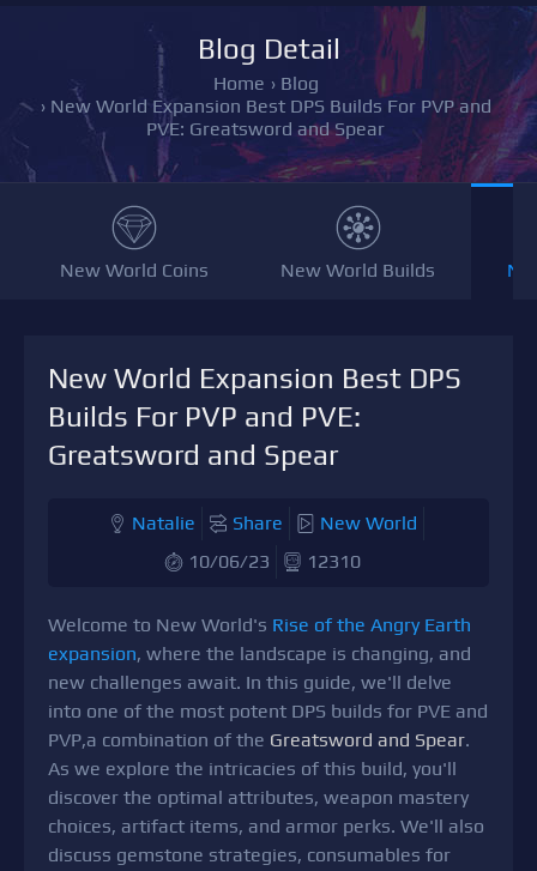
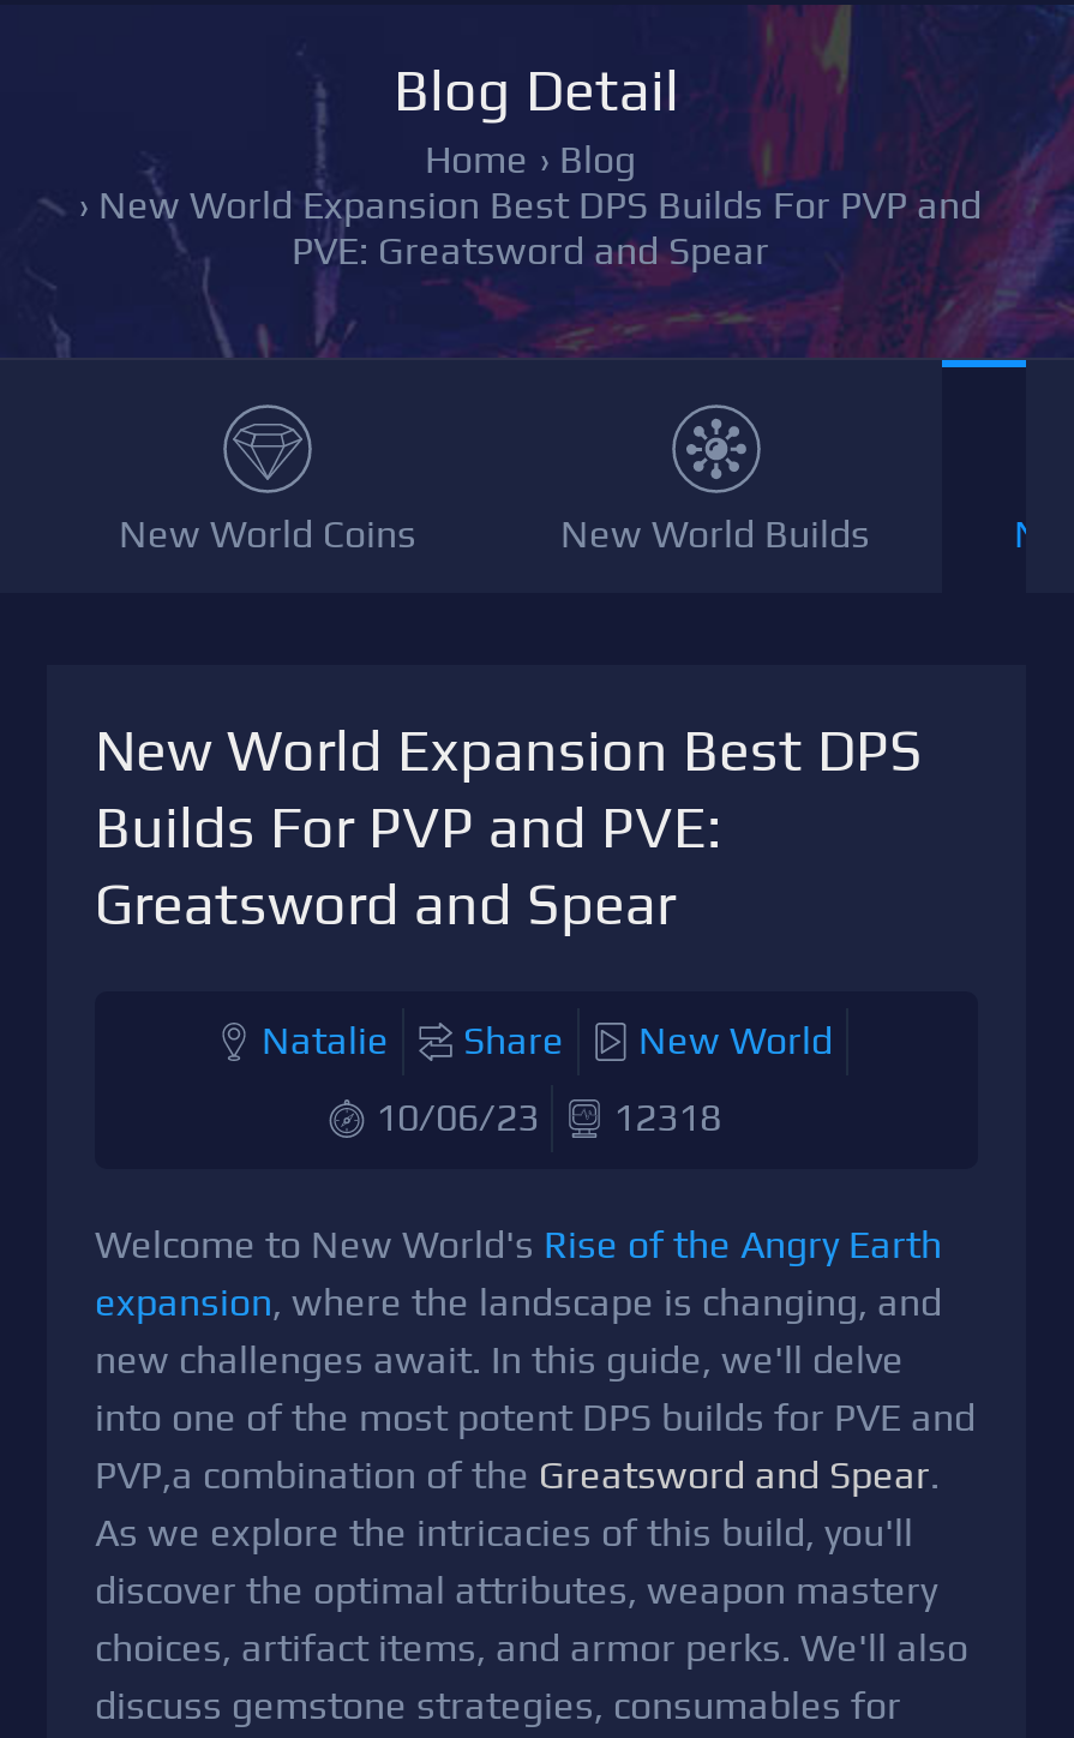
[188,550,361,573] 10/06/23 12310 -> [376,1095,721,1140] 10/06/23 12318

